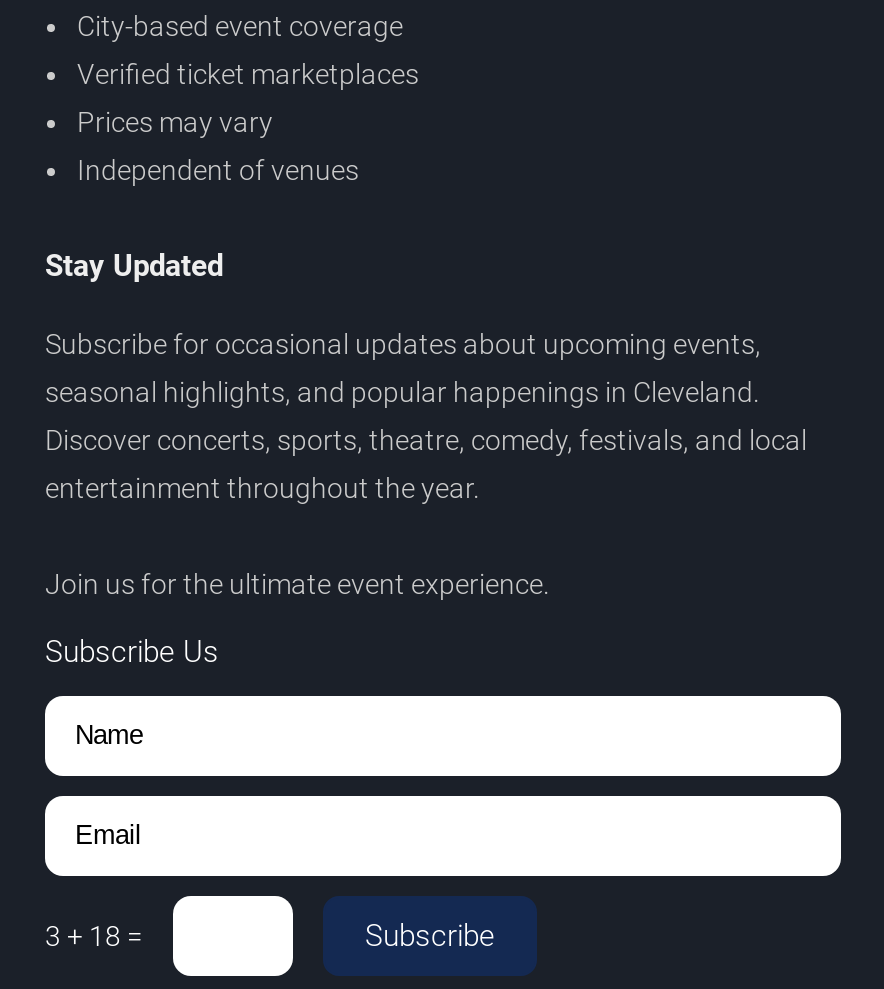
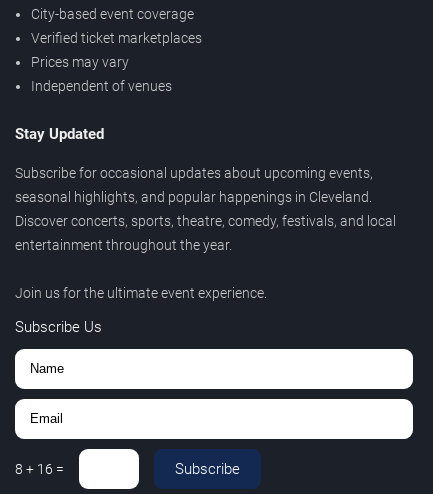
[45,919,143,951] 3 + 18 = -> [15,461,64,477] 8 + 16 =

